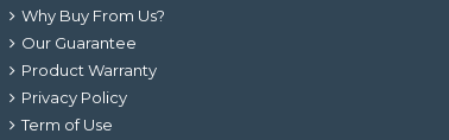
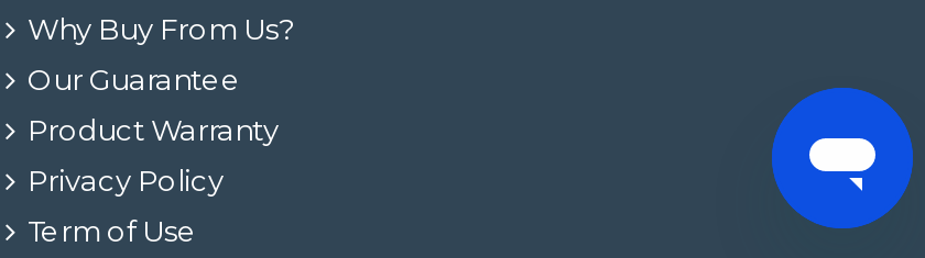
none -> [770,86,915,231] [image]

